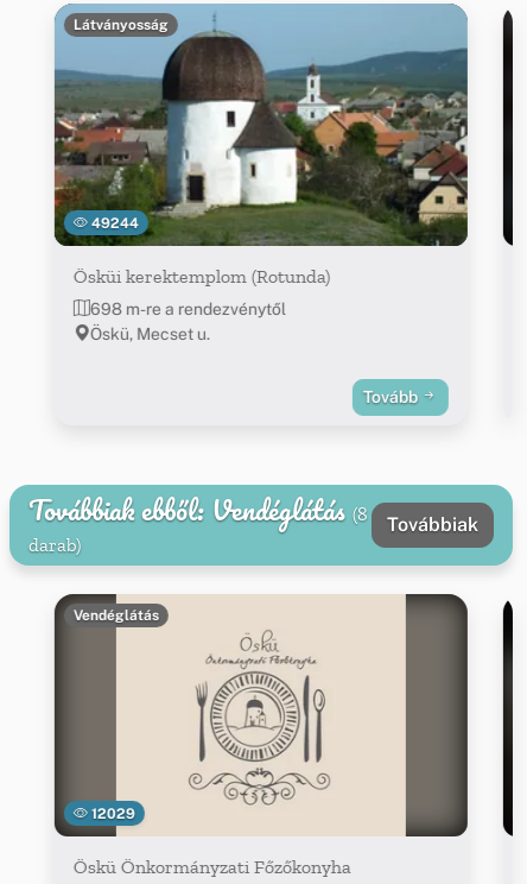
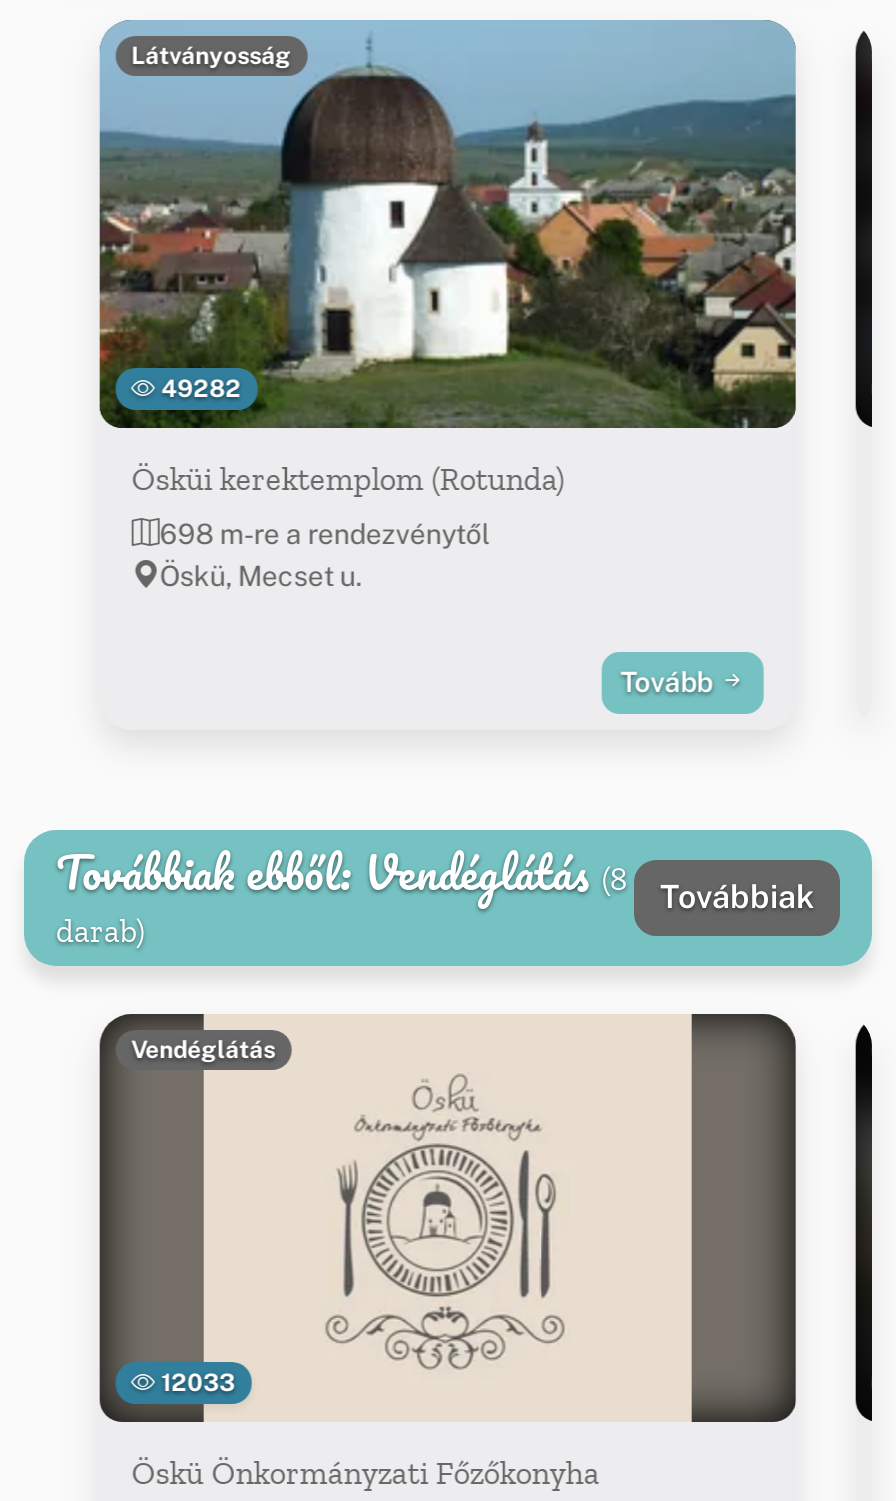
[87,215,138,231] 49244 -> [155,375,241,403] 49282
[87,805,135,822] 12029 -> [155,1369,235,1397] 12033

